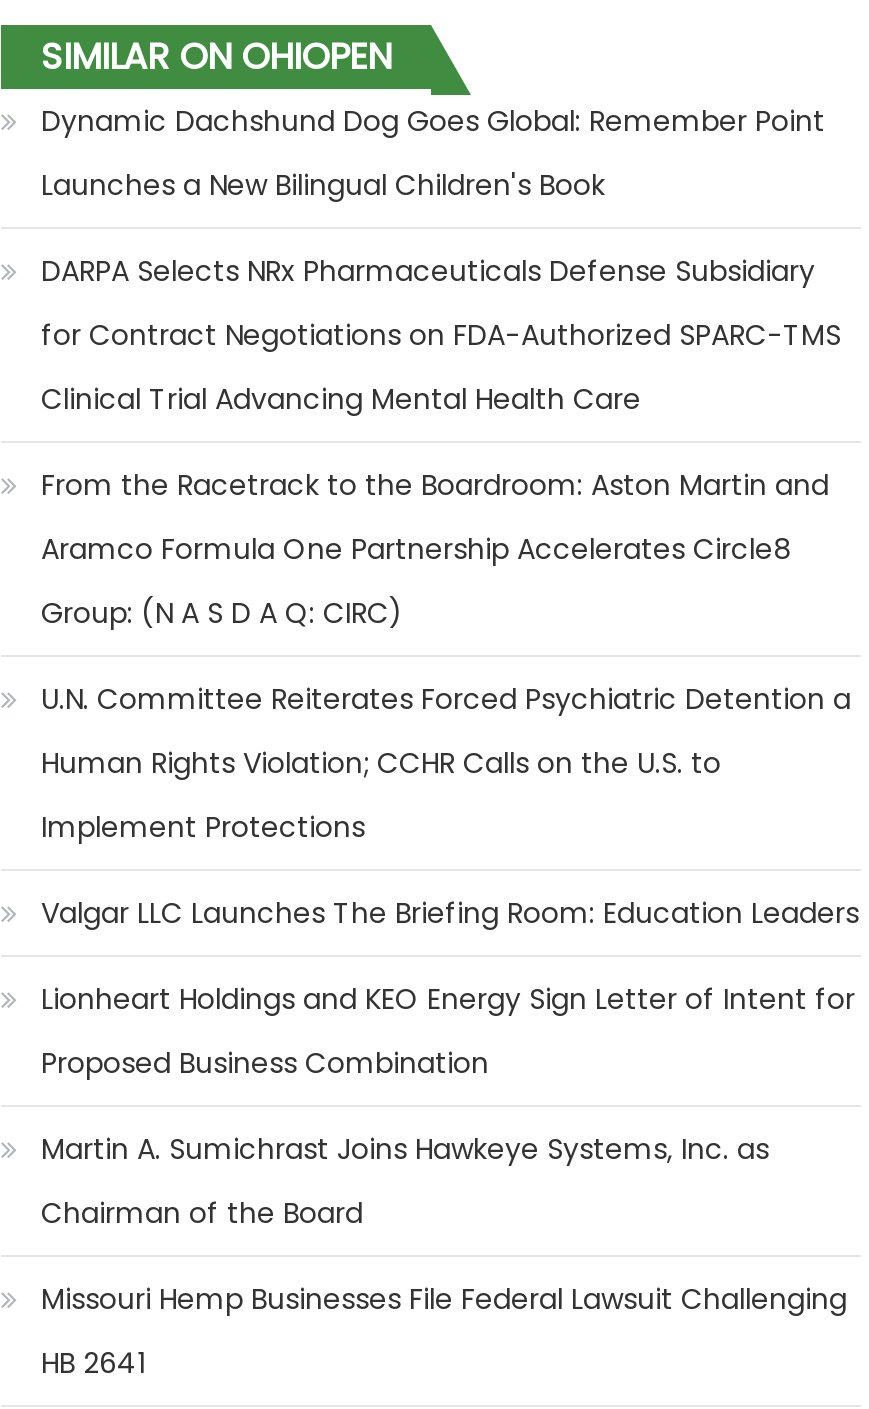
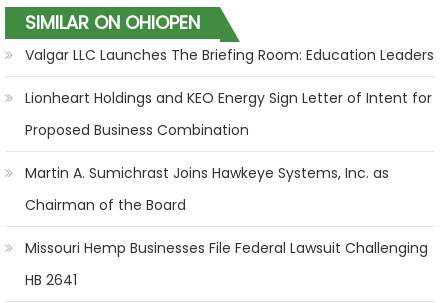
[41,101,851,847] Dynamic Dachshund Dog Goes Global: Remember Point | Launches a New Bilingual Children's Book | DARPA Selects NRx Pharmaceuticals Defense Subsidiary | for Contract Negotiations on FDA-Authorized SPARC-TMS | Clinical Trial Advancing Mental Health Care | From the Racetrack to the Boardroom: Aston Martin and | Aramco Formula One Partnership Accelerates Circle8 | Group: (N A S D A Q: CIRC) | U.N. Committee Reiterates Forced Psychiatric Detention a | Human Rights Violation; CCHR Calls on the U.S. to | Implement Protections -> none

